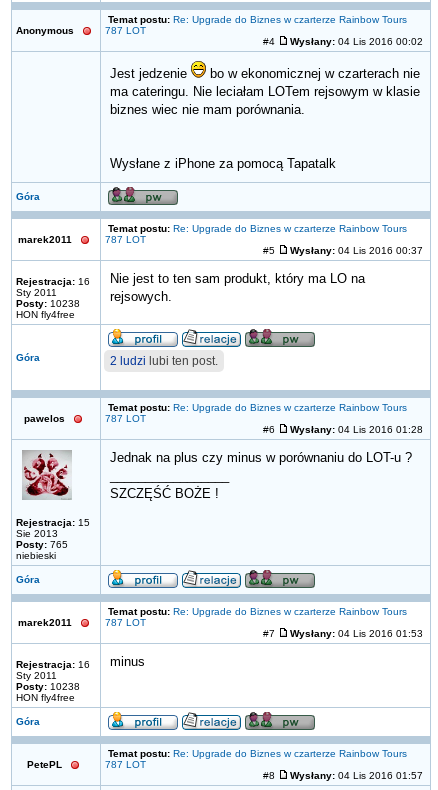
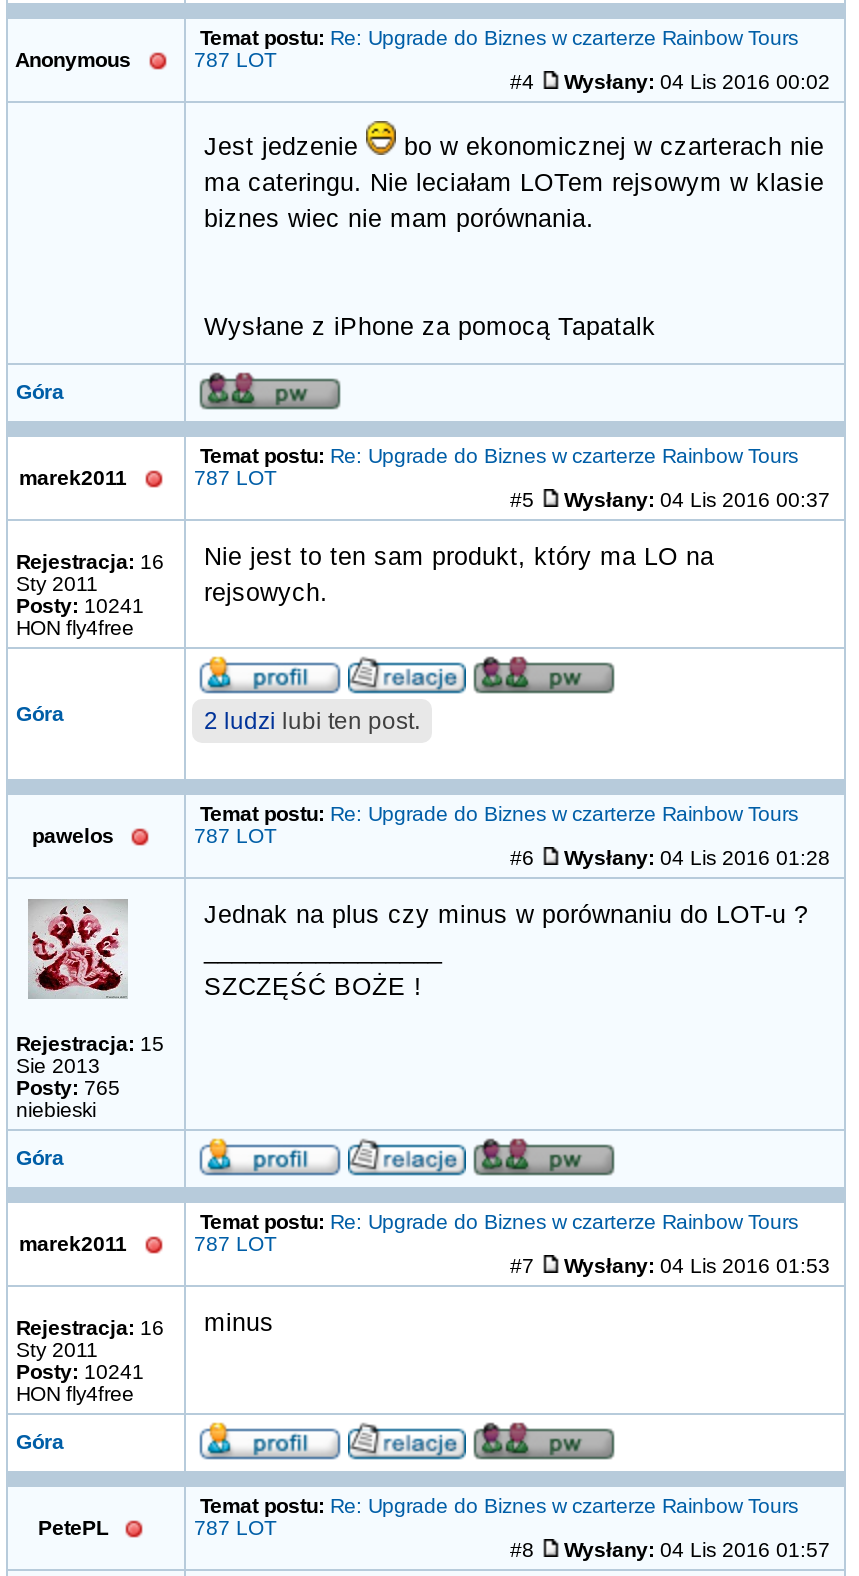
[16,298,80,309] Posty: 10238 -> [16,595,144,617] Posty: 10241
[16,681,80,692] Posty: 10238 -> [16,1361,144,1383] Posty: 10241

